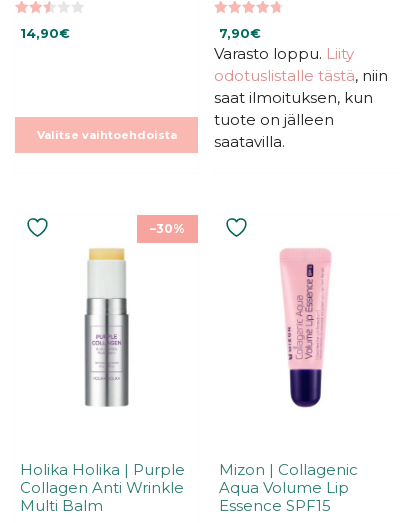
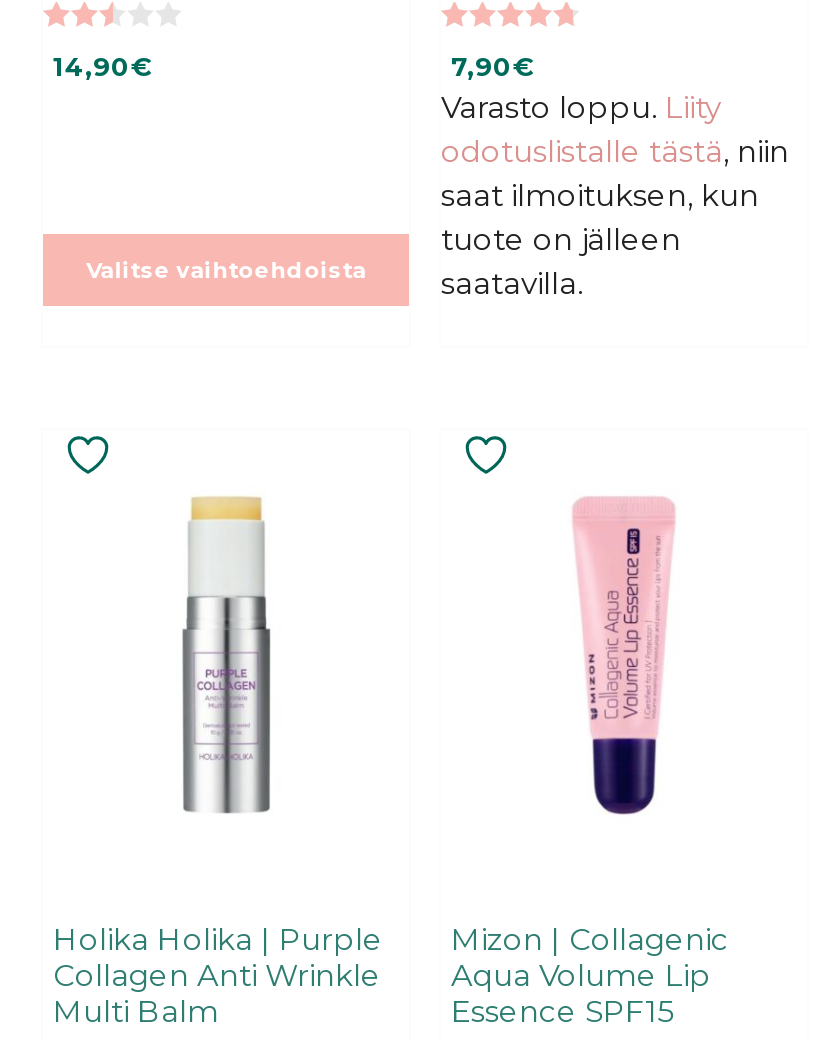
[150,221,185,236] –30% -> none

